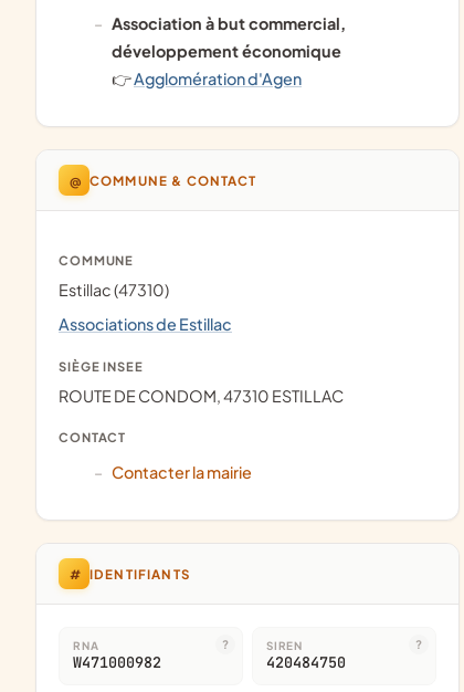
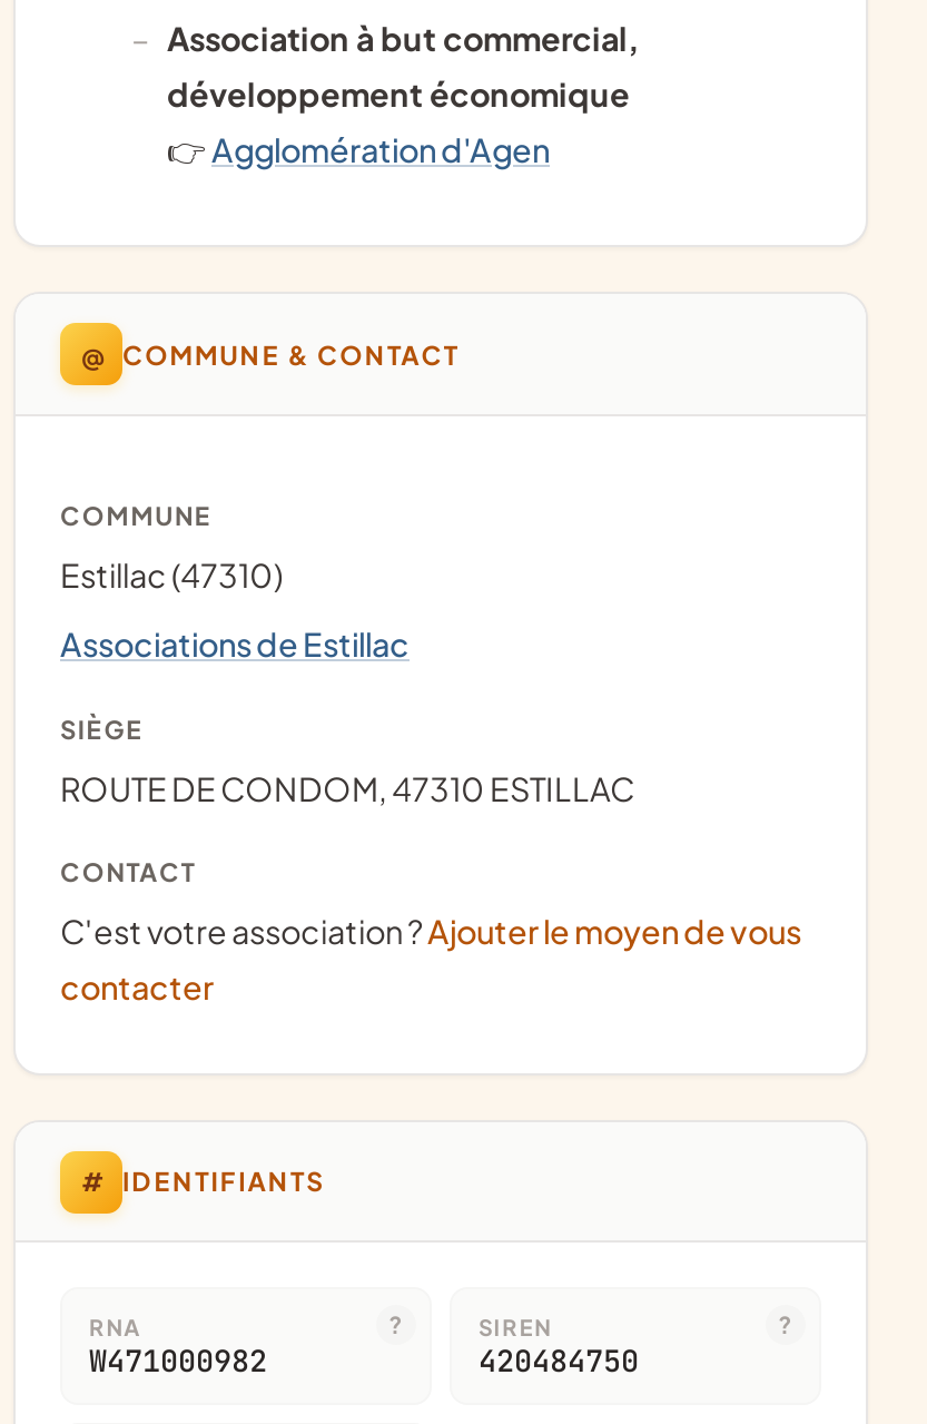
[59,358,144,373] SIÈGE INSEE -> [60,712,144,743] SIÈGE
[112,462,252,482] Contacter la mairie -> [60,911,801,1007] C'est votre association ?Ajouter le moyen de vous | contacter

